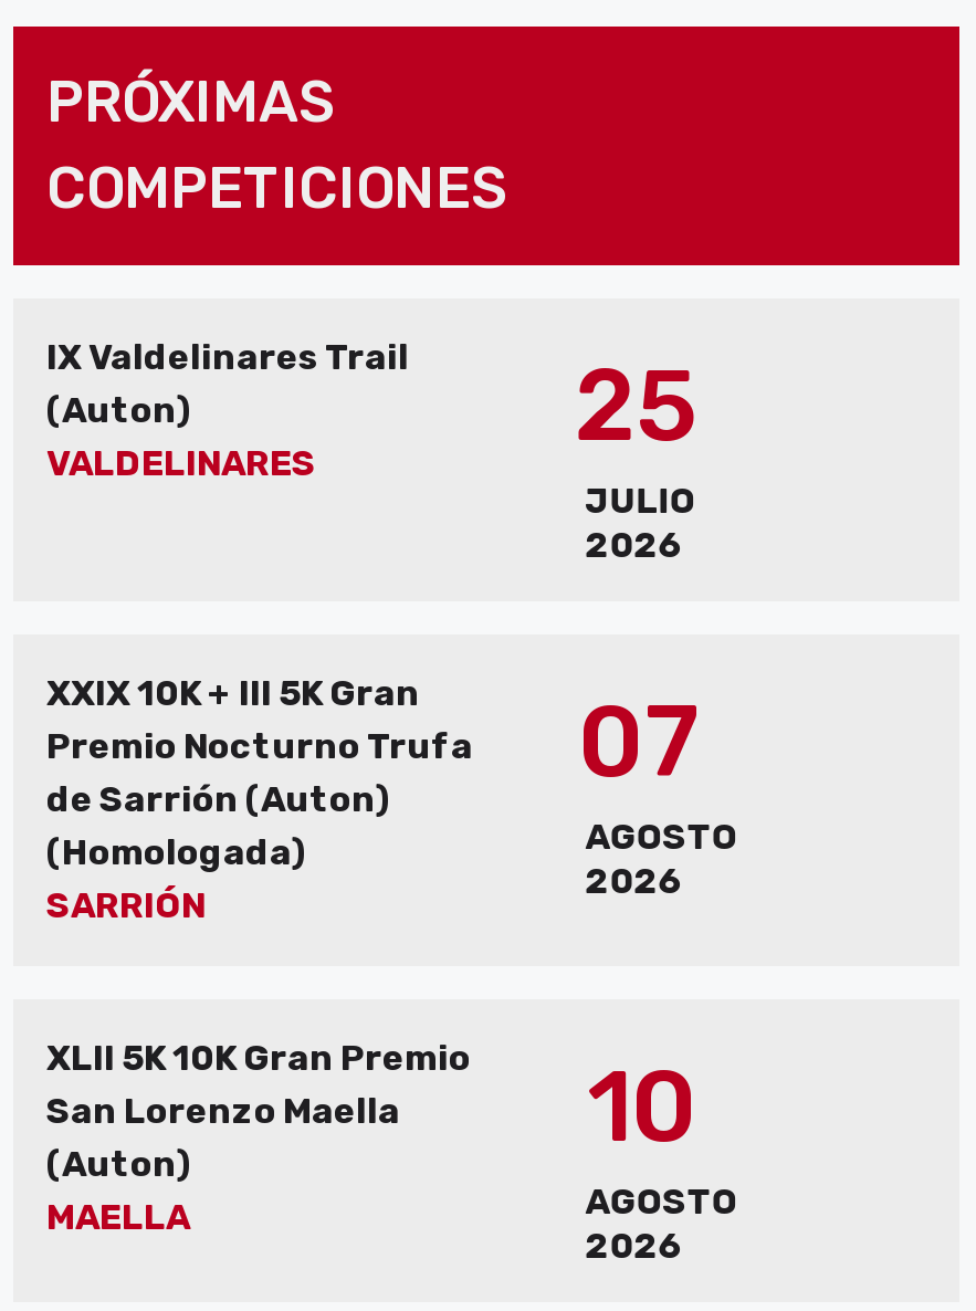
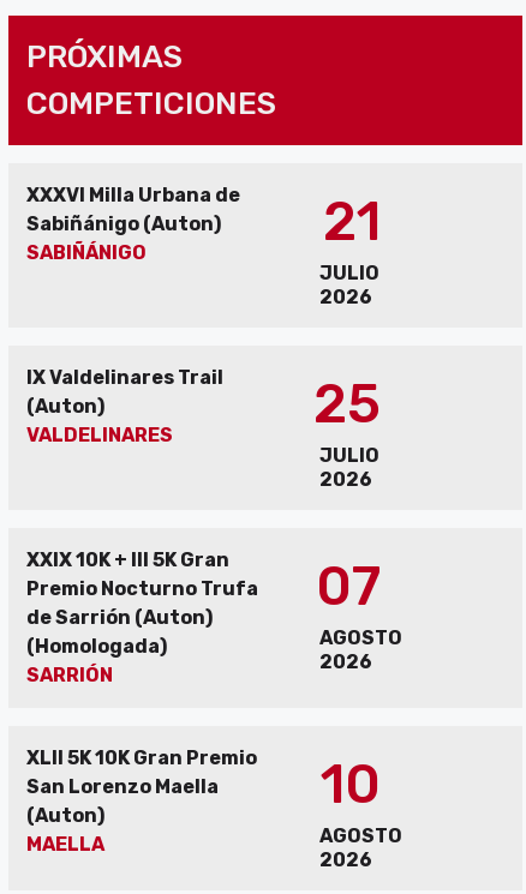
none -> [26,184,380,308] XXXVI Milla Urbana de | Sabiñánigo (Auton) | SABIÑÁNIGO | 21 | JULIO | 2026

